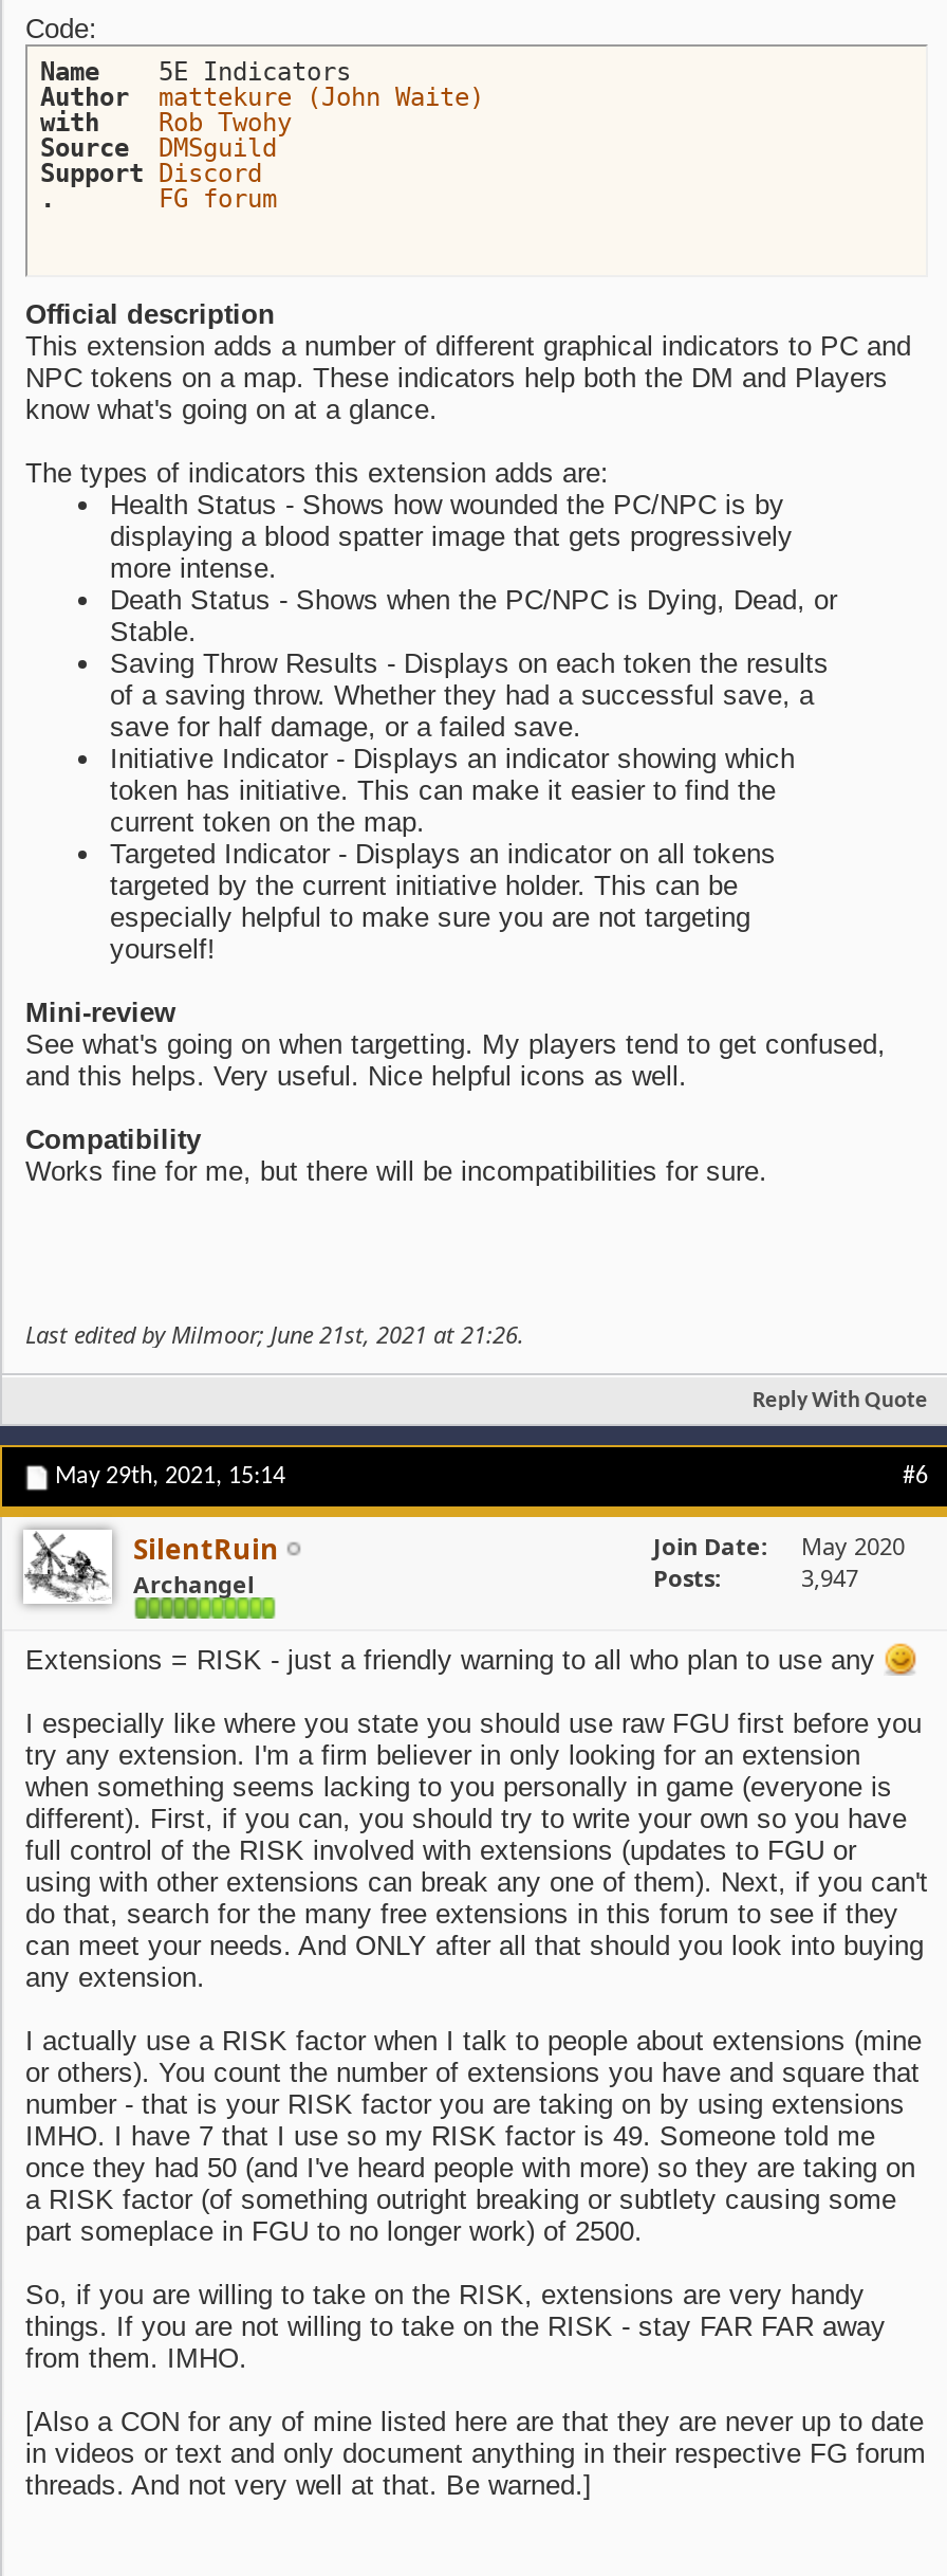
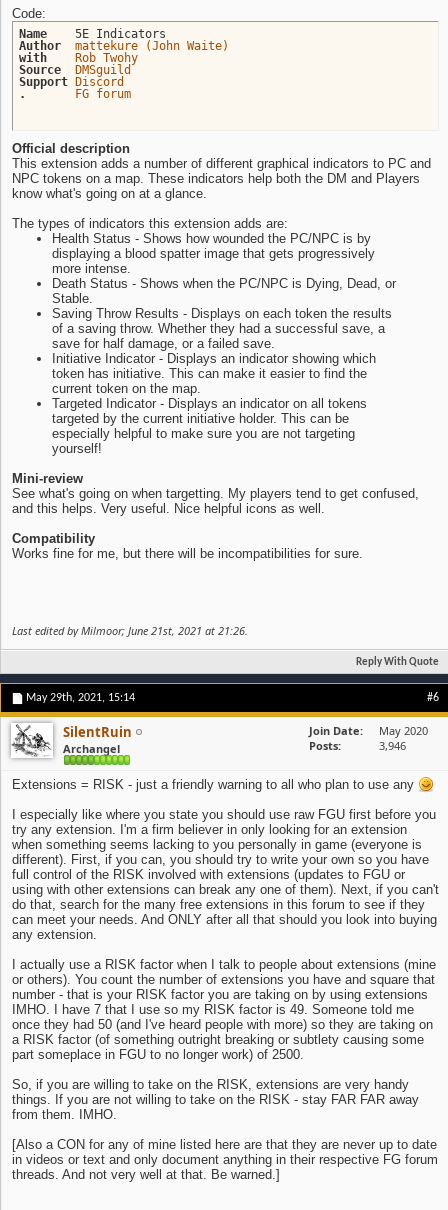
[801,1563,858,1594] 3,947 -> [379,738,406,753] 3,946

